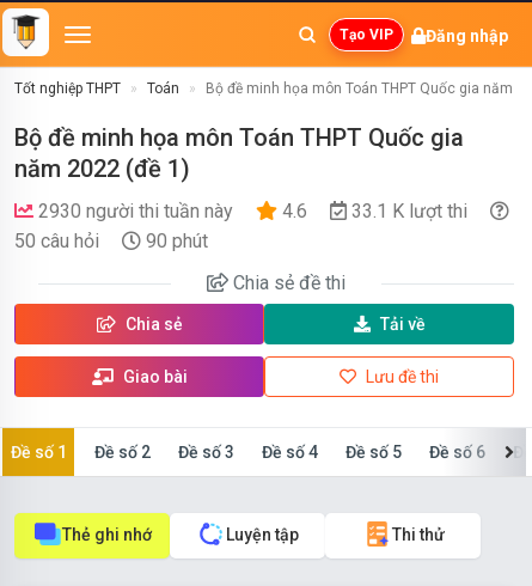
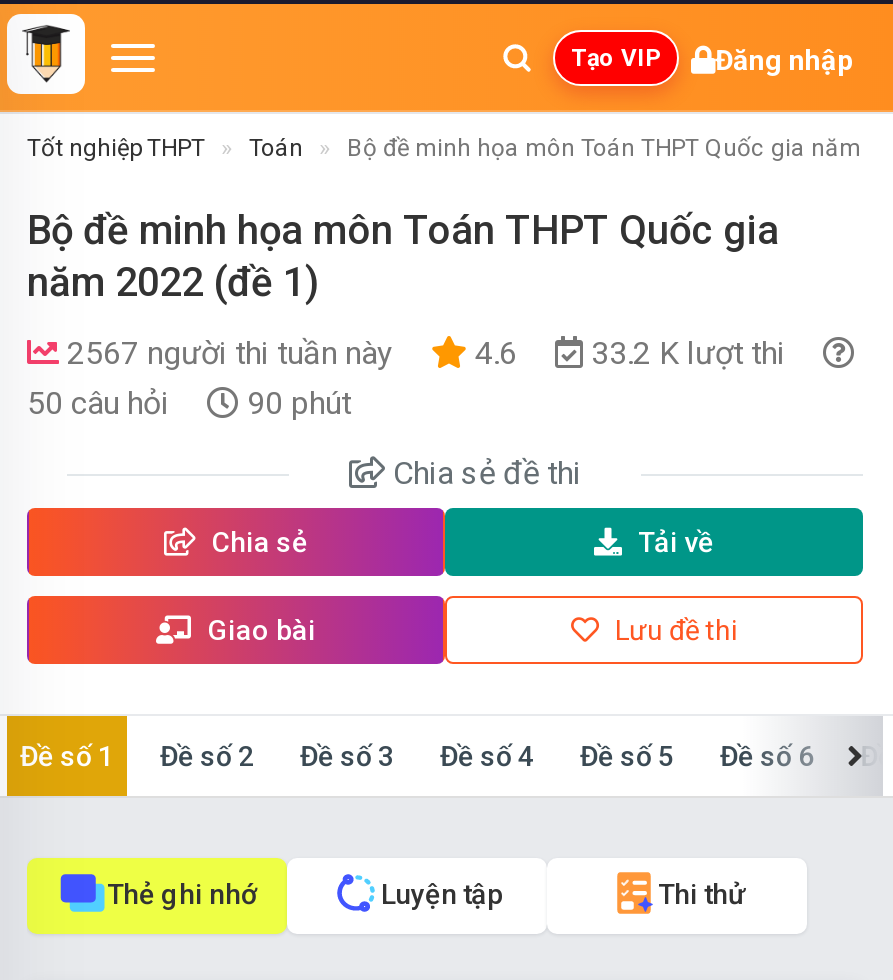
[33,200,238,222] 2930 người thi tuần này -> [59,334,401,372] 2567 người thi tuần này
[347,200,467,222] 33.1 K lượt thi -> [583,334,785,372] 33.2 K lượt thi

